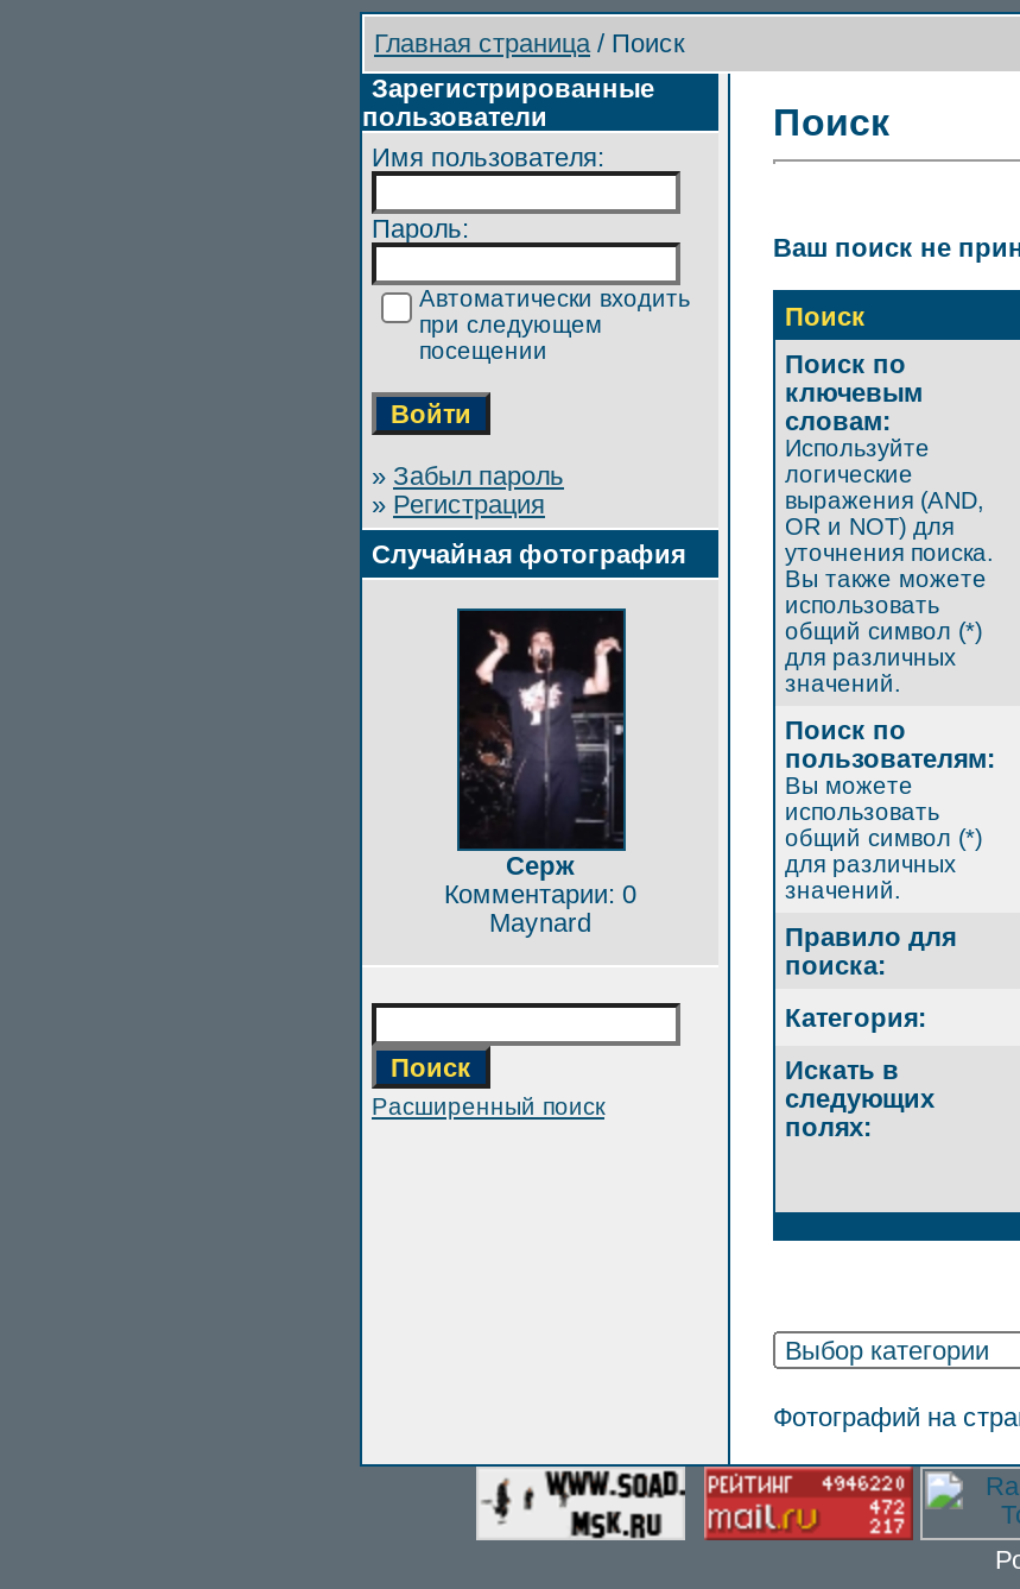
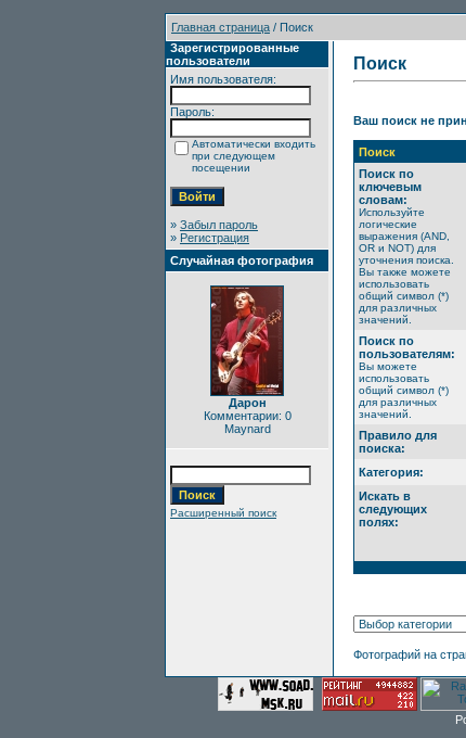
[457,609,628,879] [image] | Серж -> [210,285,286,409] [image] | Дарон

